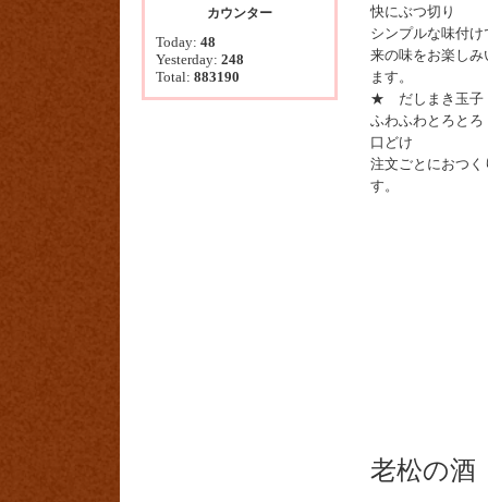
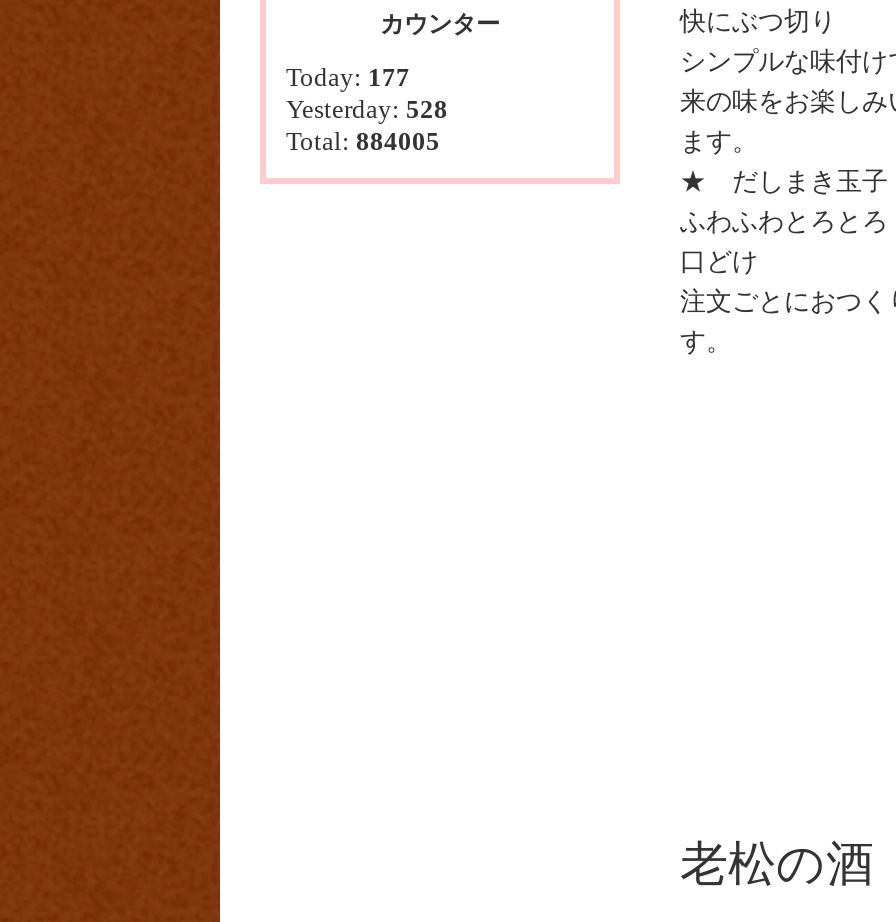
[156,34,216,50] Today: 48 -> [286,62,410,92] Today: 177
[156,51,244,68] Yesterday: 248 -> [286,94,448,124] Yesterday: 528
[156,69,240,85] Total: 883190 -> [286,126,440,156] Total: 884005

